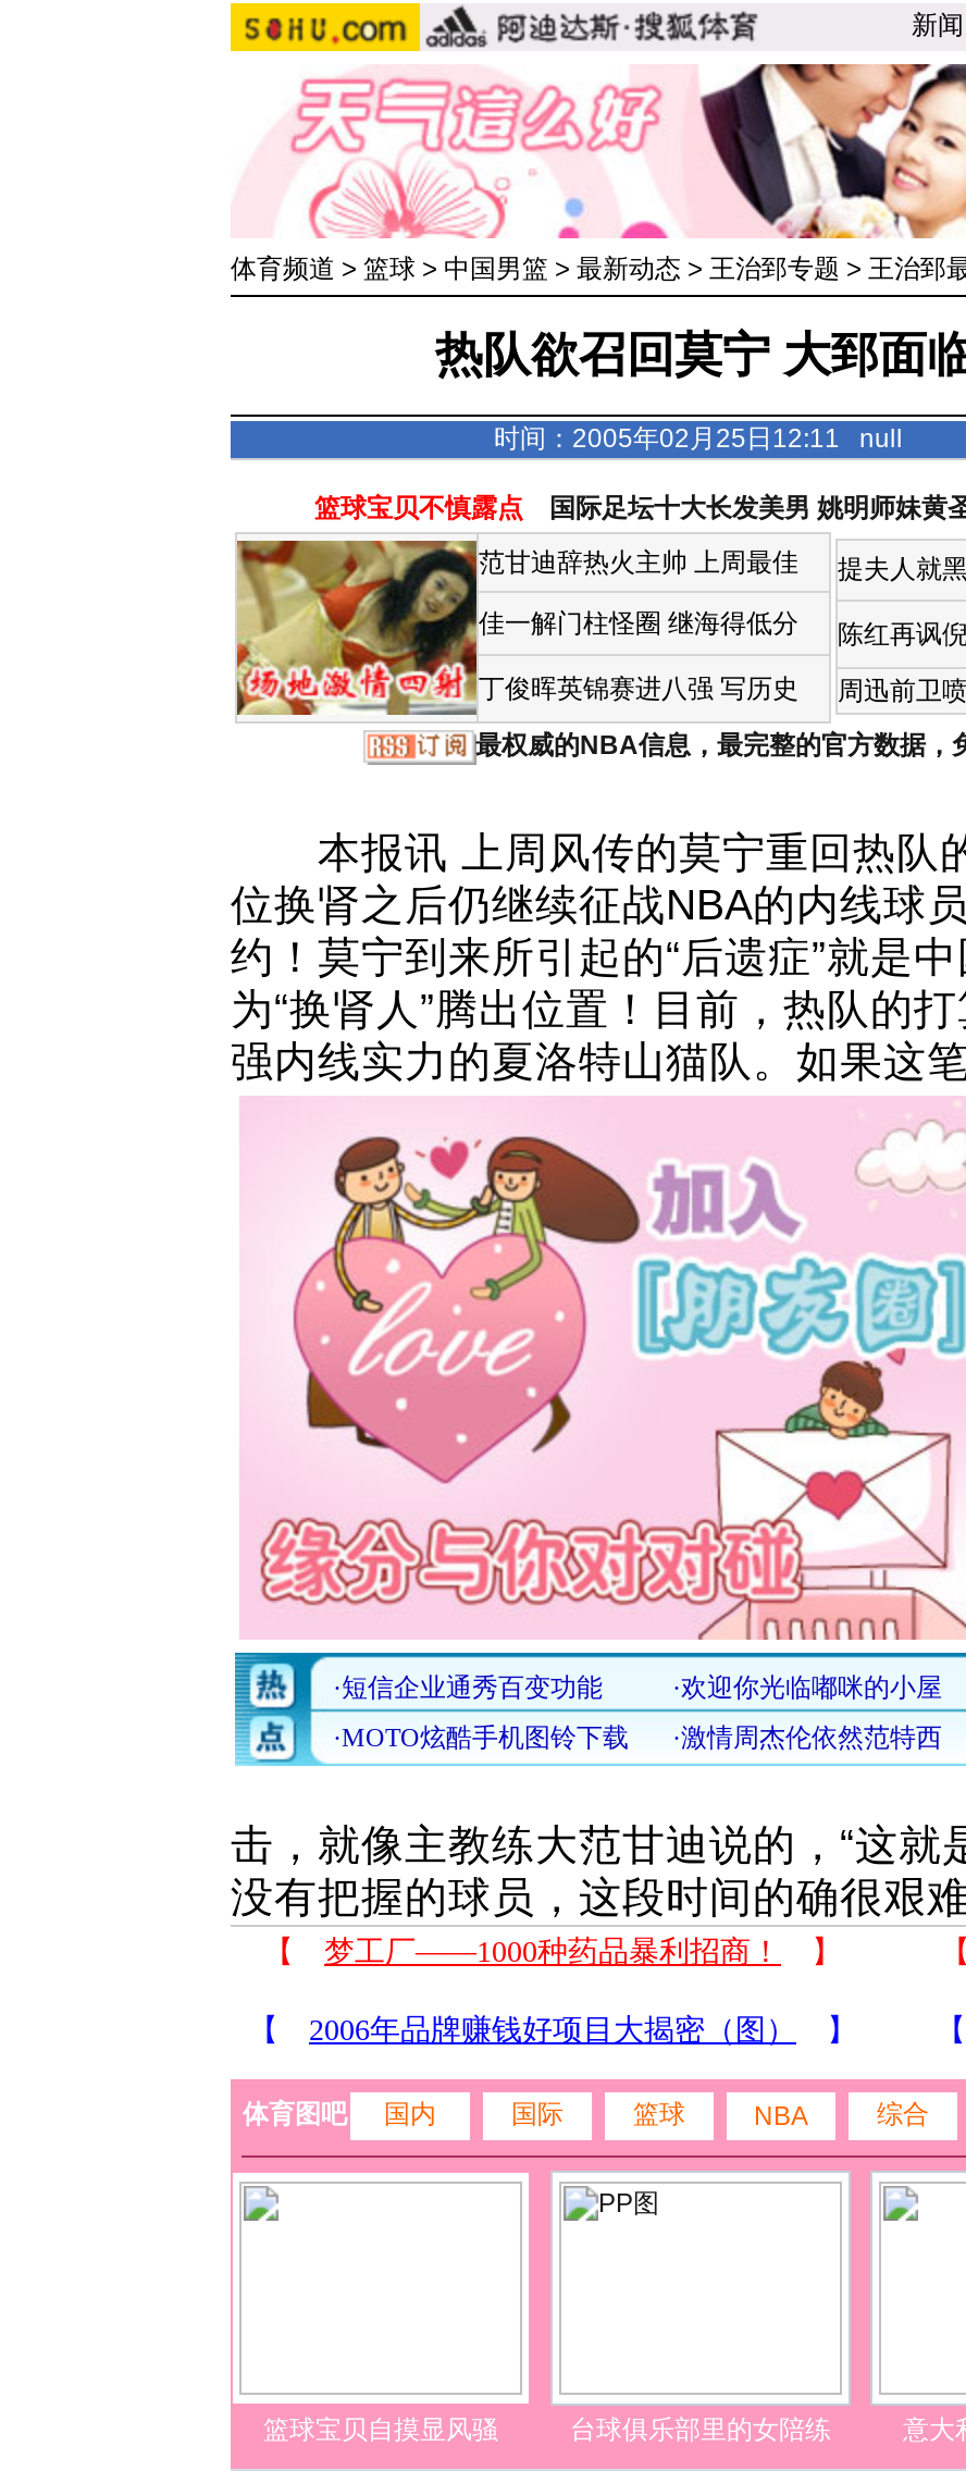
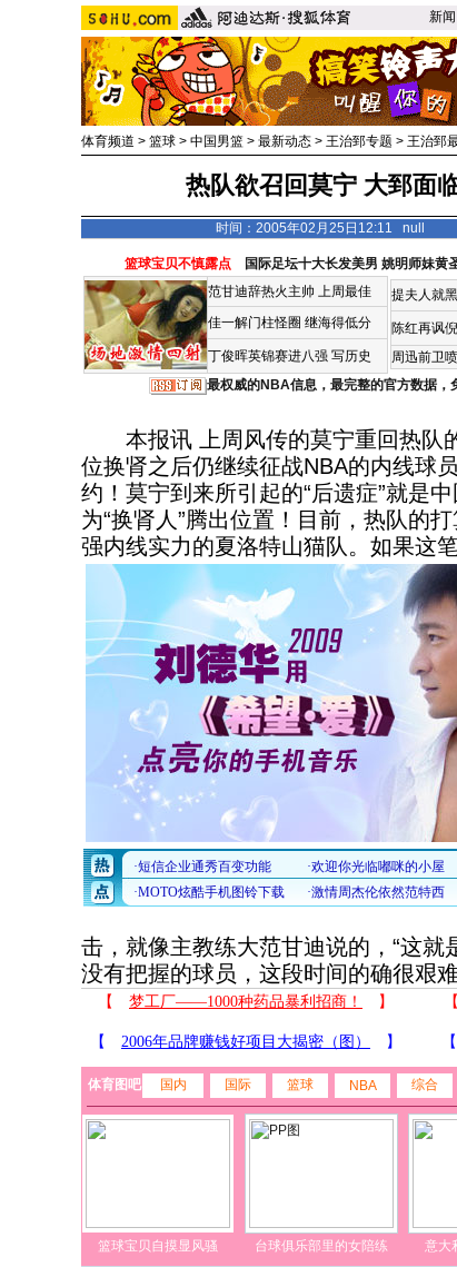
[231,62,959,240] [image] -> [80,36,454,127] [image]
[242,1096,959,1642] [image] -> [86,563,454,842] [image]

